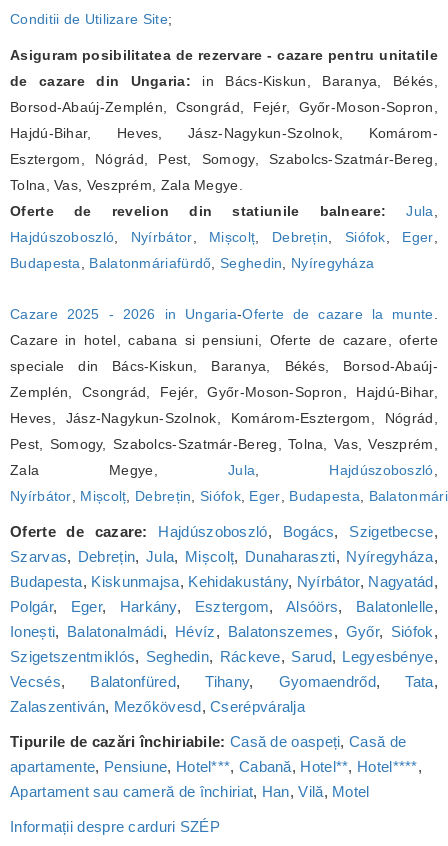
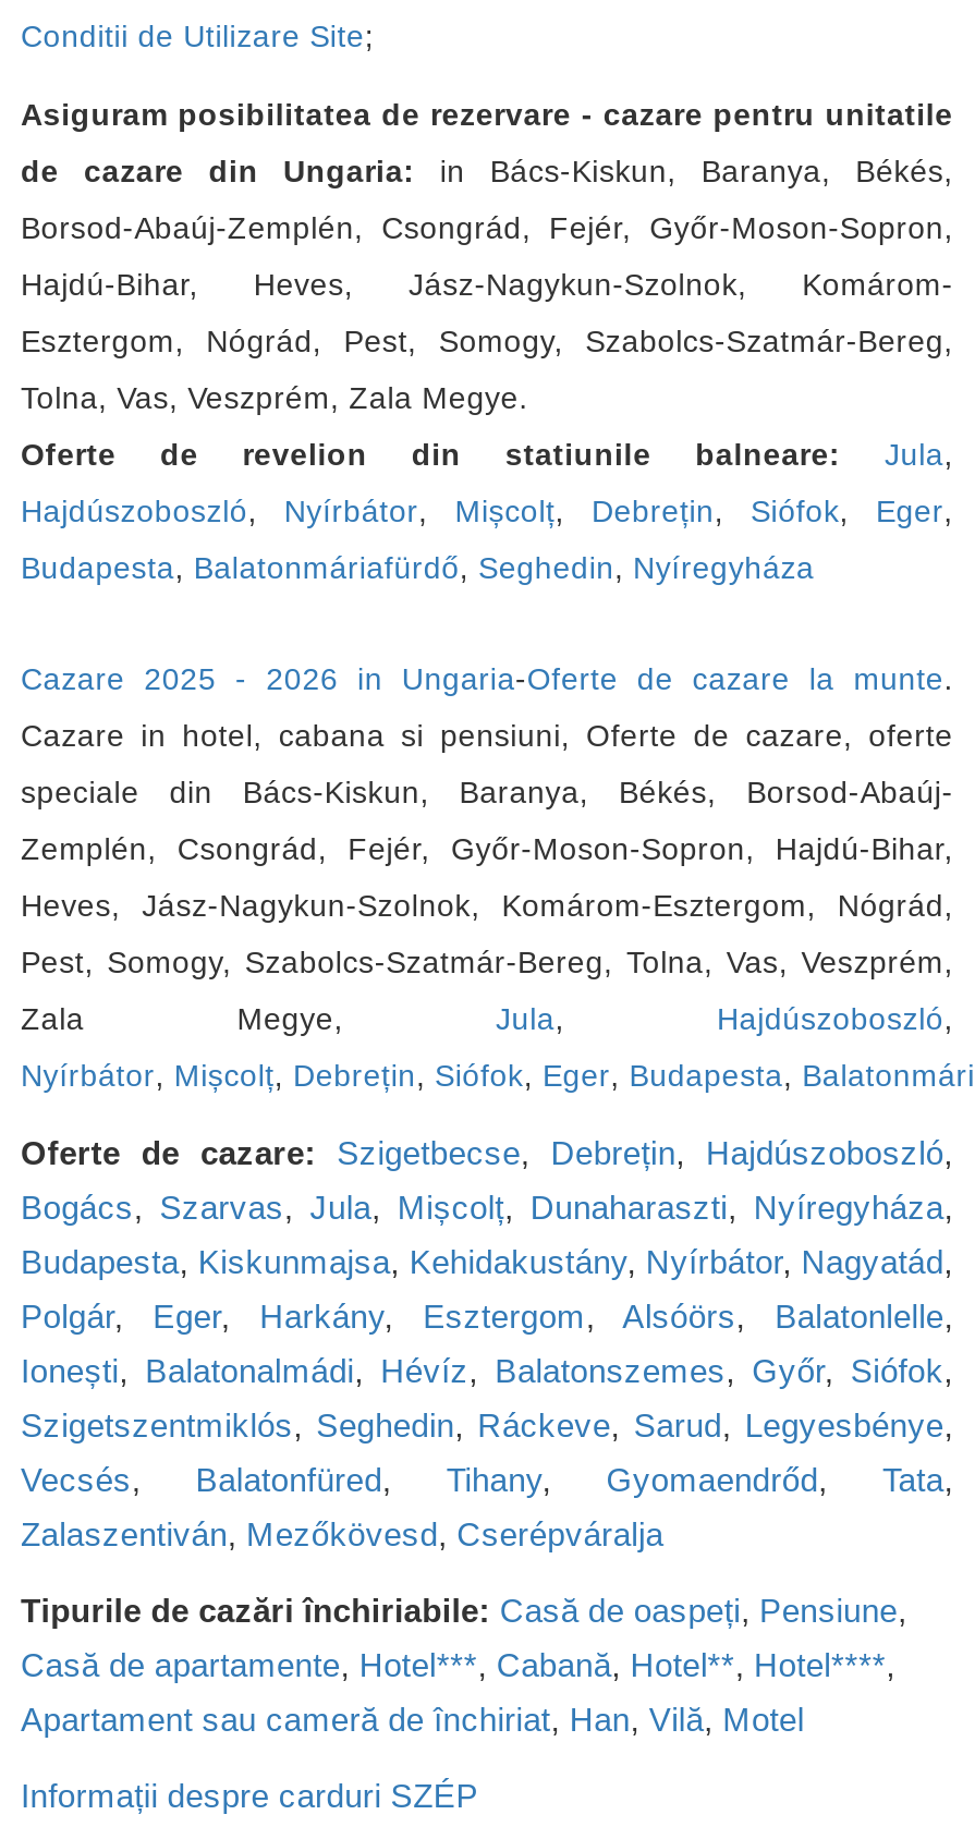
[10,523,438,540] Oferte de cazare: | Hajdúszoboszló, Bogács, Szigetbecse, -> [21,1134,953,1171] Oferte de cazare: Szigetbecse, Debrețin, Hajdúszoboszló,
[10,548,438,565] Szarvas, Debrețin, Jula, Mișcolț, Dunaharaszti, Nyíregyháza, -> [21,1189,953,1226] Bogács, Szarvas, Jula, Mișcolț, Dunaharaszti, Nyíregyháza,
[10,733,406,750] Tipurile de cazări închiriabile: Casă de oaspeți, Casă de -> [21,1592,907,1629] Tipurile de cazări închiriabile: Casă de oaspeți, Pensiune,
[10,758,422,775] apartamente, Pensiune, Hotel***, Cabană, Hotel**, Hotel****, -> [21,1646,895,1683] Casă de apartamente, Hotel***, Cabană, Hotel**, Hotel****,

